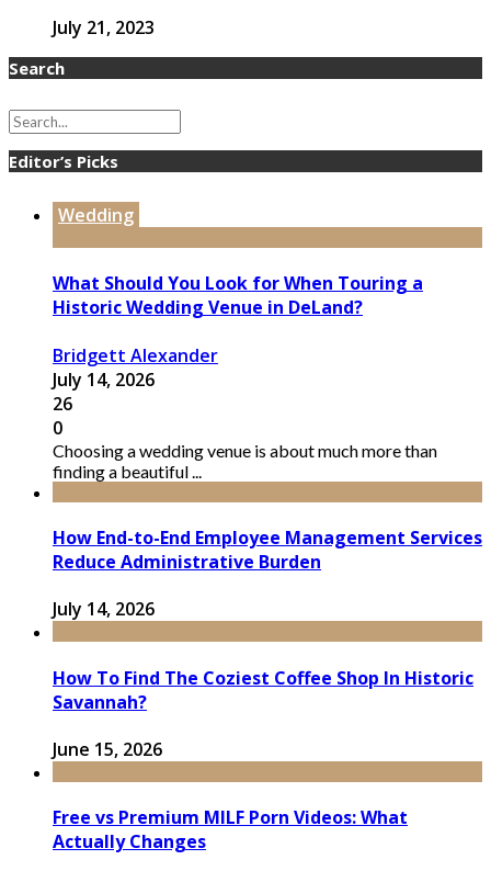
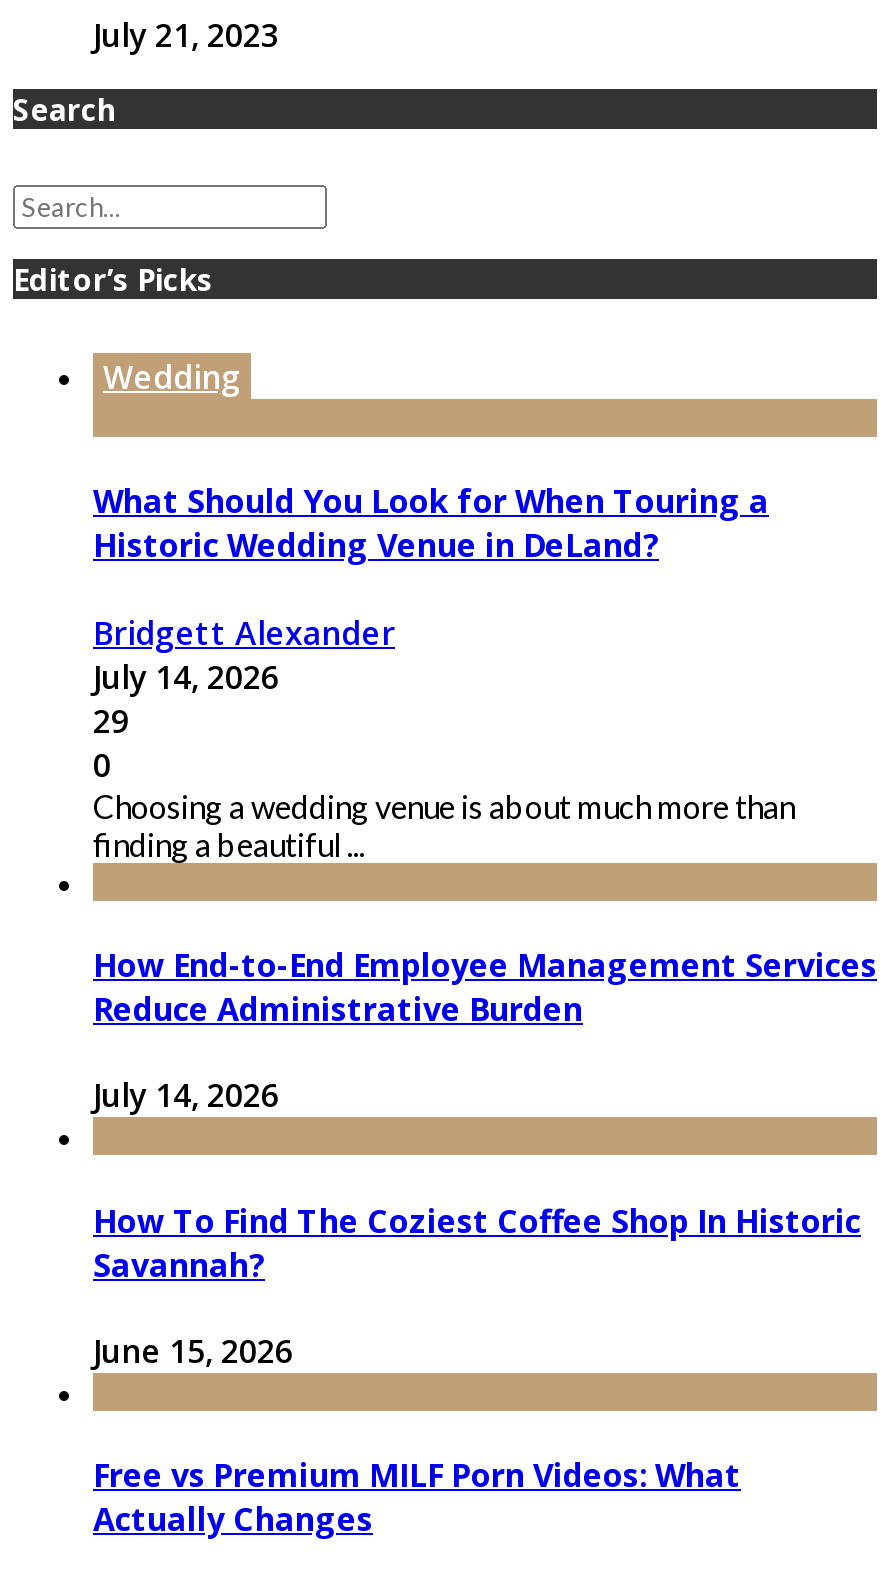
[53,391,72,415] 26 -> [93,698,129,742] 29

